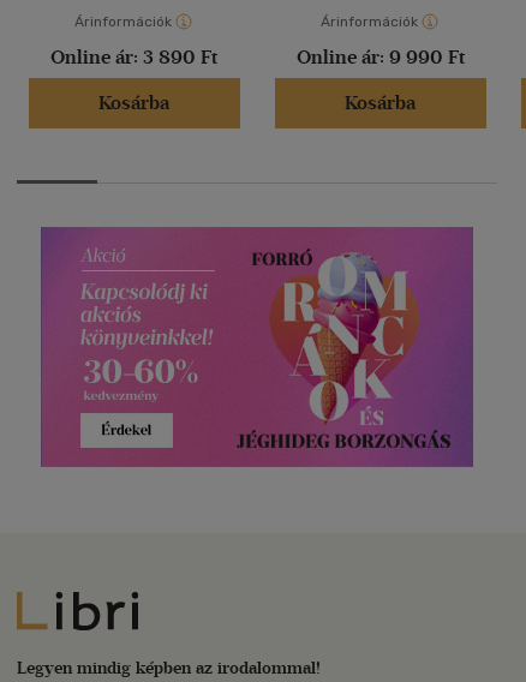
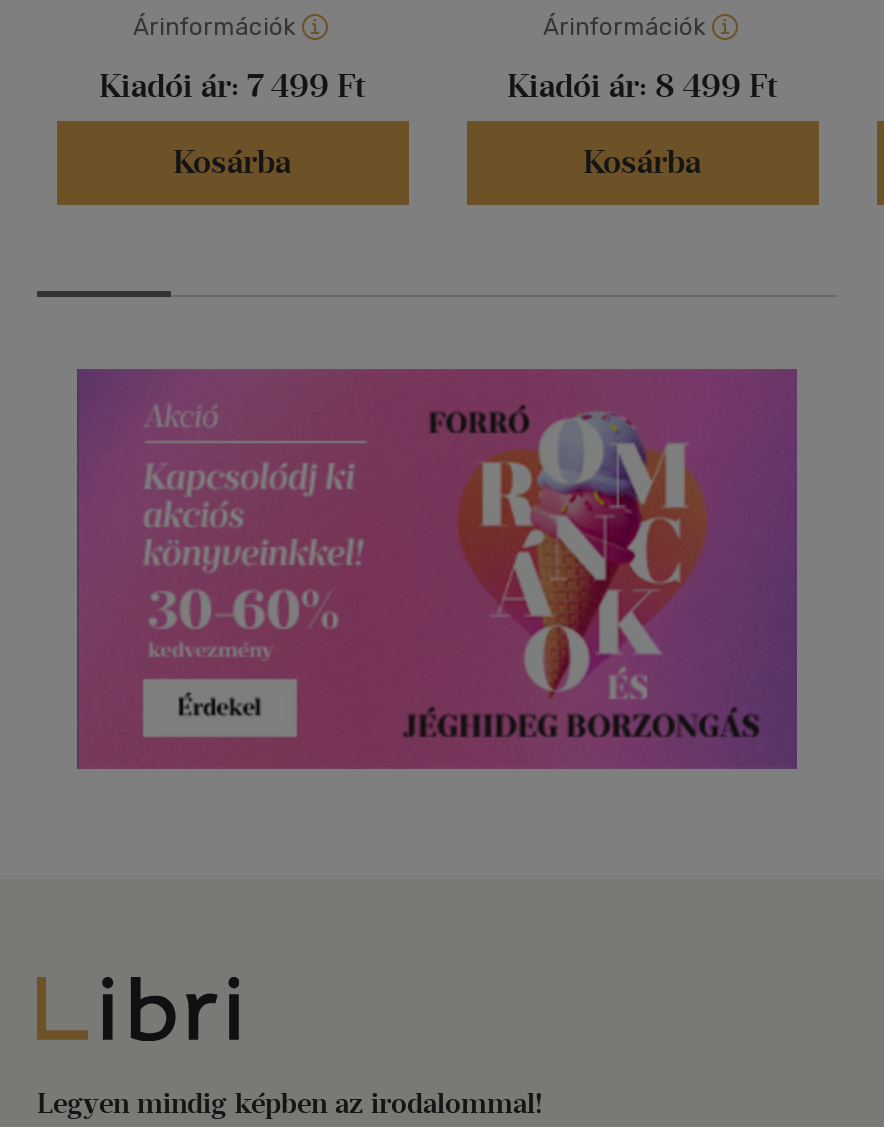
[50,46,217,69] Online ár: 3 890 Ft -> [99,68,365,106] Kiadói ár: 7 499 Ft
[296,46,464,69] Online ár: 9 990 Ft -> [507,68,777,106] Kiadói ár: 8 499 Ft

